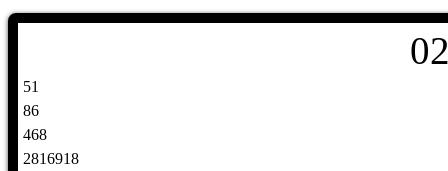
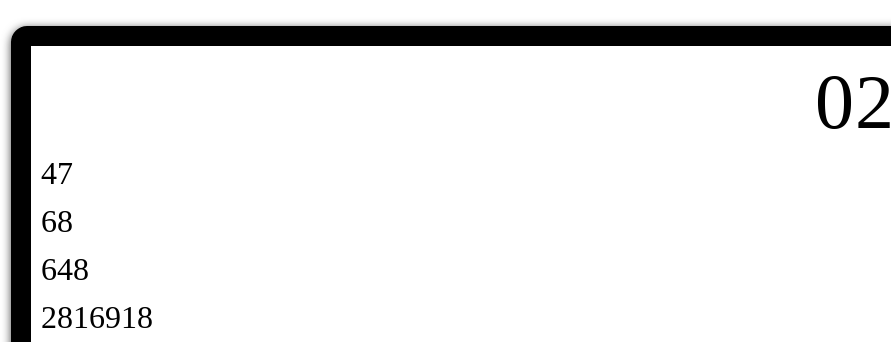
[23,78,39,95] 51 -> [41,155,73,189] 47
[23,102,39,119] 86 -> [41,203,73,237] 68
[23,126,47,143] 468 -> [41,251,89,285] 648

